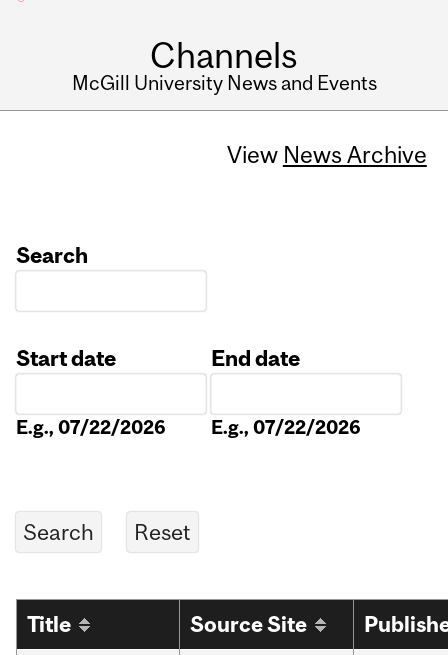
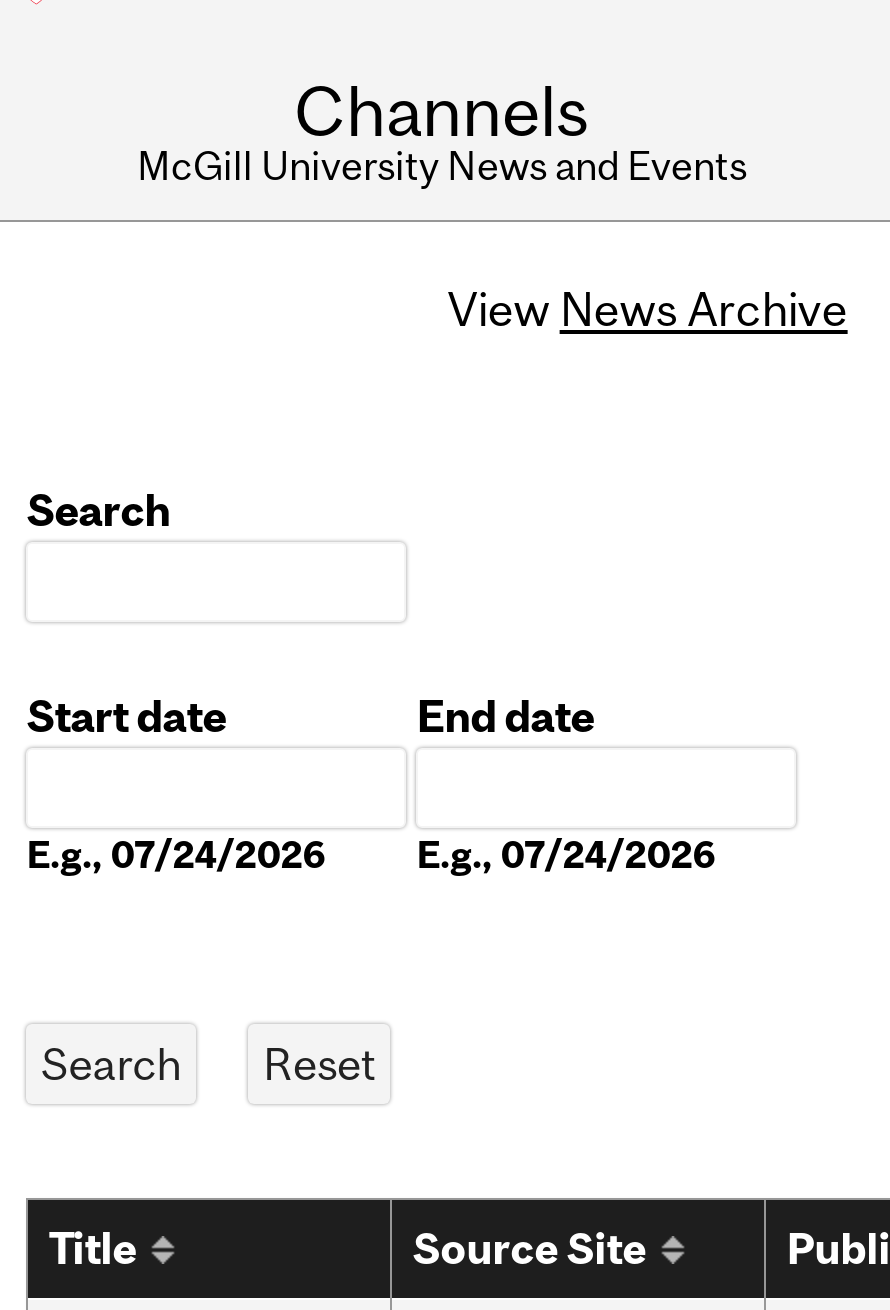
[16,416,166,438] E.g., 07/22/2026 -> [26,833,326,877] E.g., 07/24/2026
[211,416,361,438] E.g., 07/22/2026 -> [416,833,716,877] E.g., 07/24/2026

